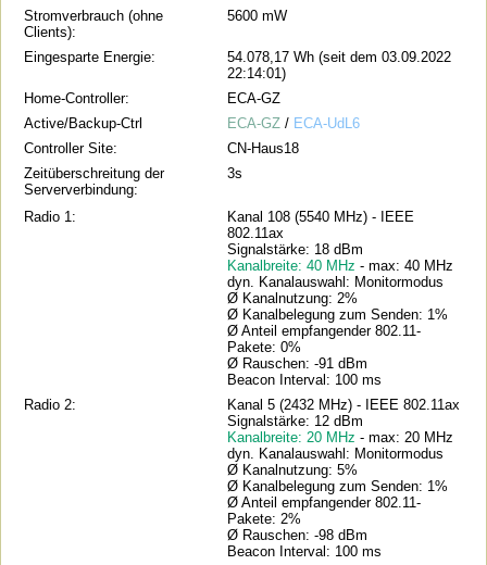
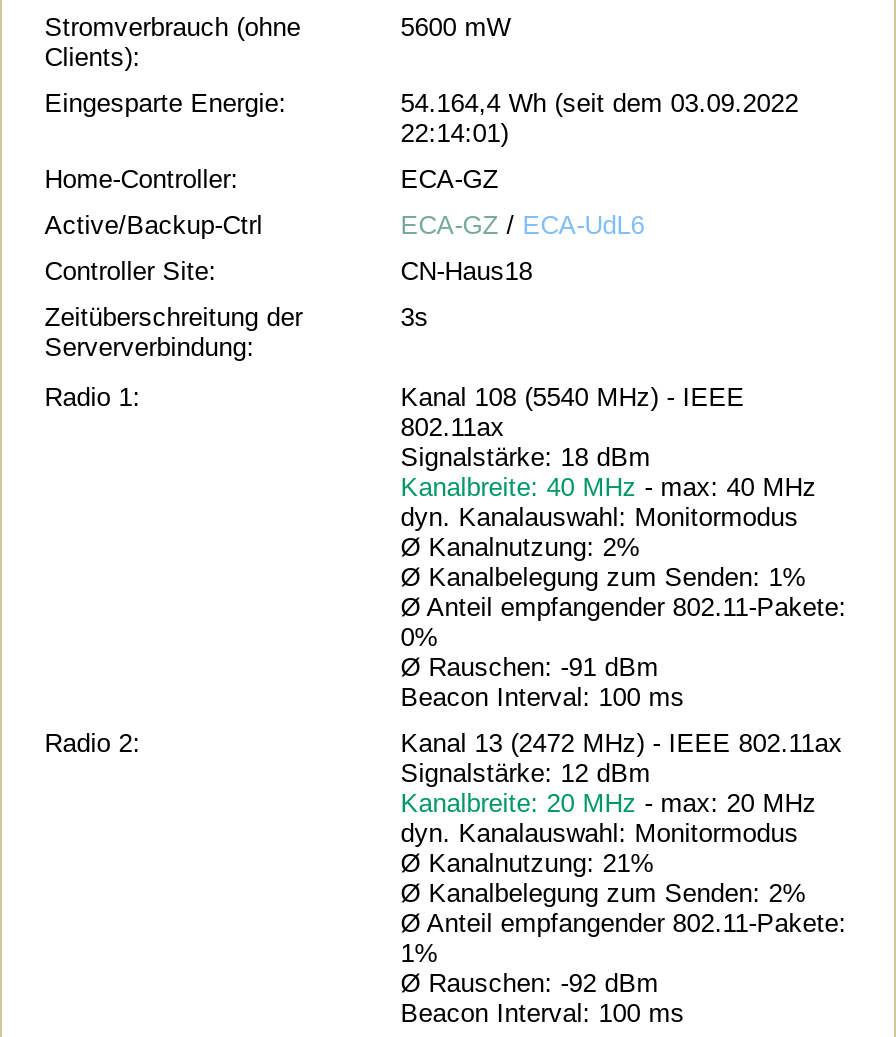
[227,48,451,65] 54.078,17 Wh (seit dem 03.09.2022 -> [400,87,798,117] 54.164,4 Wh (seit dem 03.09.2022
[227,396,460,412] Kanal 5 (2432 MHz) - IEEE 802.11ax -> [400,727,842,757] Kanal 13 (2472 MHz) - IEEE 802.11ax
[227,461,448,543] Ø Kanalnutzung: 5% | Ø Kanalbelegung zum Senden: 1% | Ø Anteil empfangender 802.11- | Pakete: 2% | Ø Rauschen: -98 dBm -> [400,847,846,997] Ø Kanalnutzung: 21% | Ø Kanalbelegung zum Senden: 2% | Ø Anteil empfangender 802.11-Pakete: | 1% | Ø Rauschen: -92 dBm

